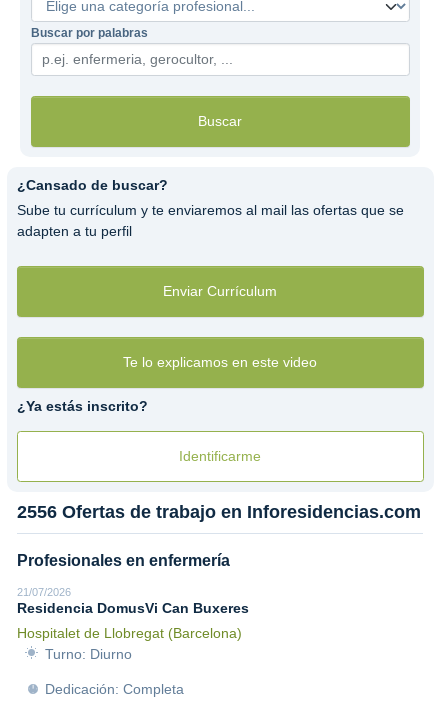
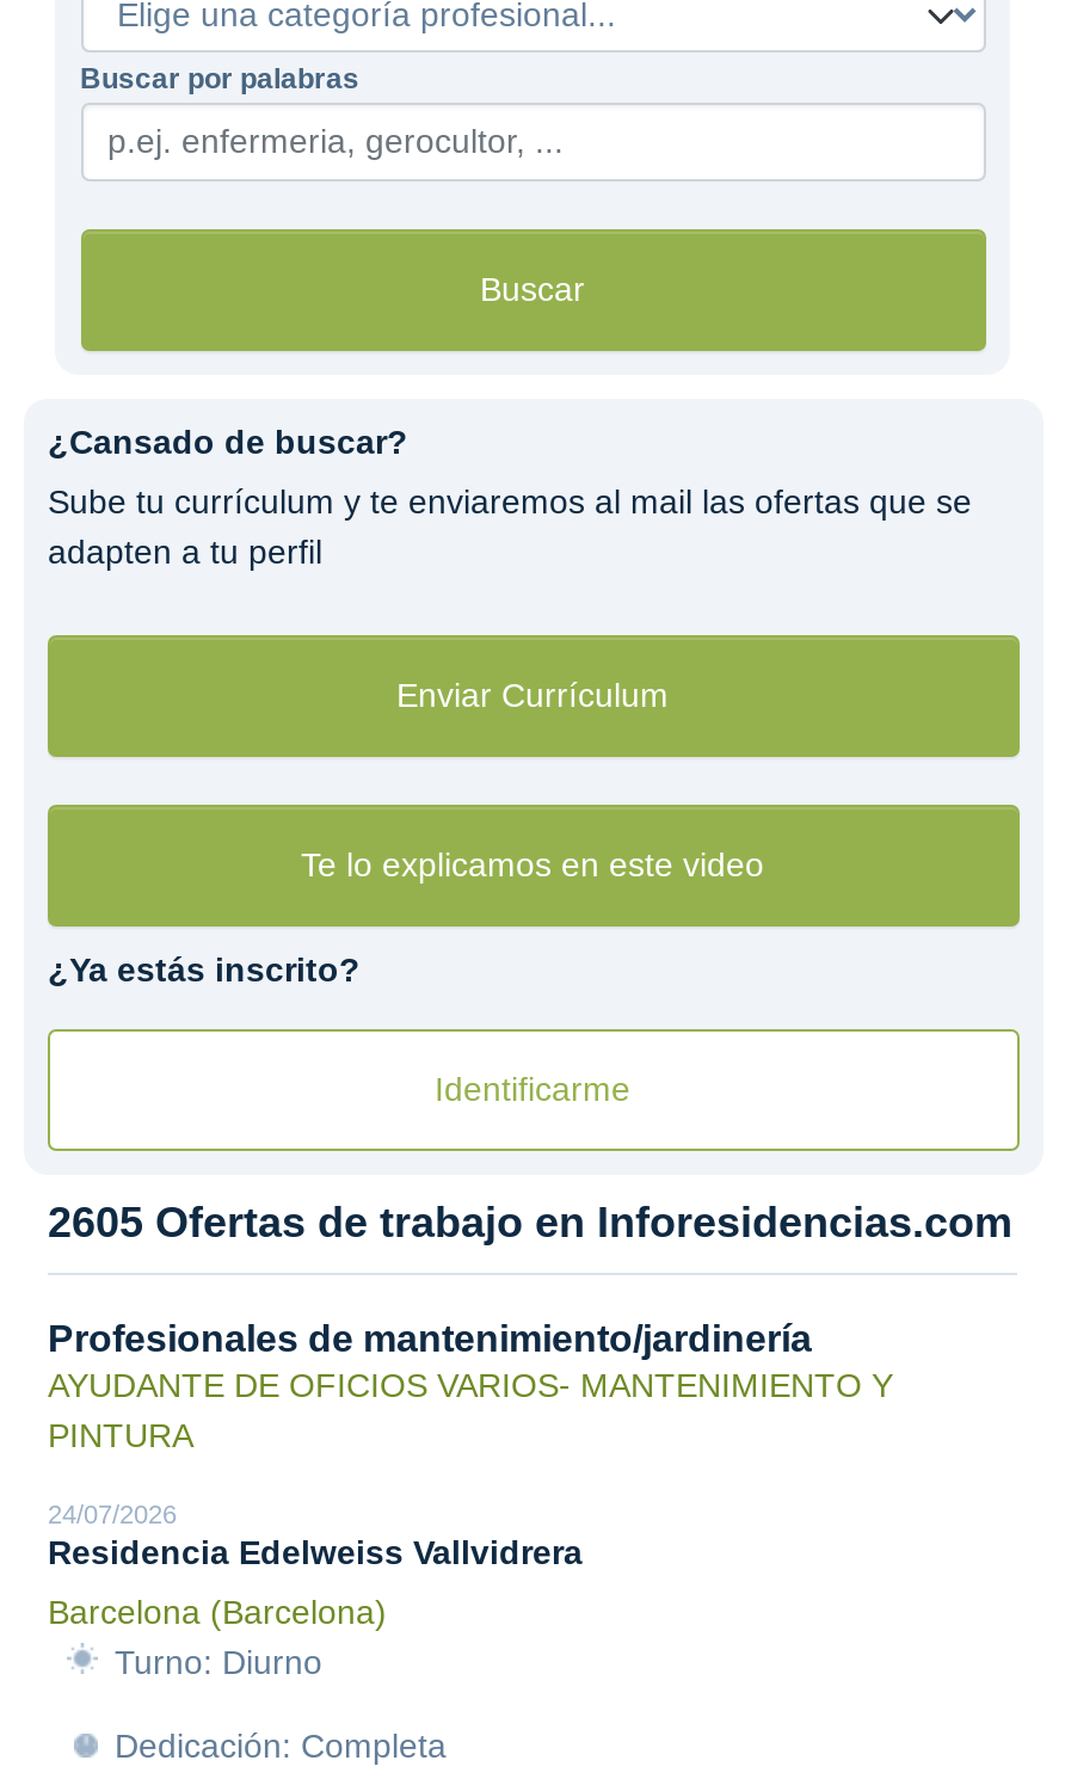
[17,502,421,522] 2556 Ofertas de trabajo en Inforesidencias.com -> [48,1199,1012,1247] 2605 Ofertas de trabajo en Inforesidencias.com
[17,552,230,569] Profesionales en enfermería -> [48,1318,893,1454] Profesionales de mantenimiento/jardinería | AYUDANTE DE OFICIOS VARIOS- MANTENIMIENTO Y | PINTURA
[17,586,249,616] 21/07/2026 | Residencia DomusVi Can Buxeres -> [48,1500,583,1571] 24/07/2026 | Residencia Edelweiss Vallvidrera
[17,625,242,641] Hospitalet de Llobregat (Barcelona) -> [48,1593,387,1631] Barcelona (Barcelona)

